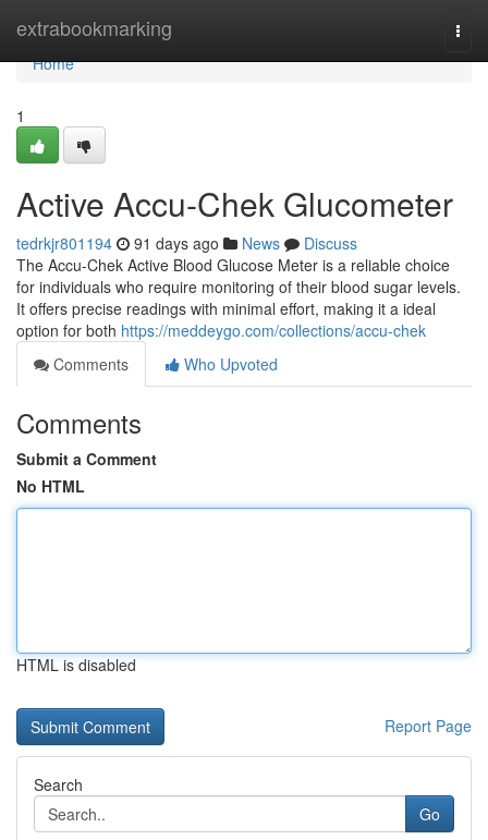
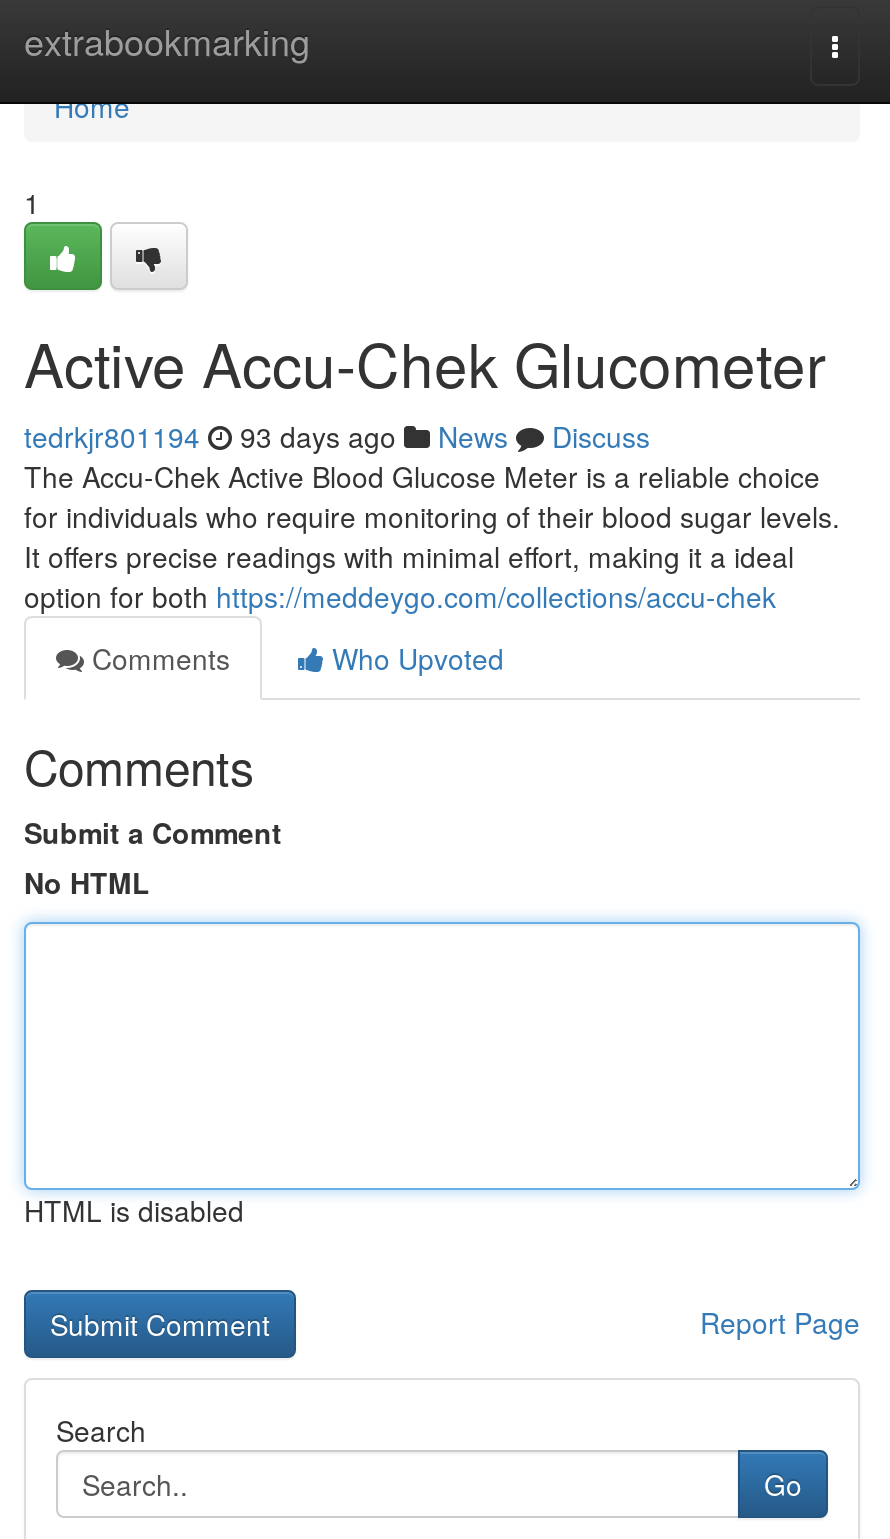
[16,232,357,254] tedrkjr801194 91 days ago News Discuss -> [24,416,650,456] tedrkjr801194 93 days ago News Discuss

